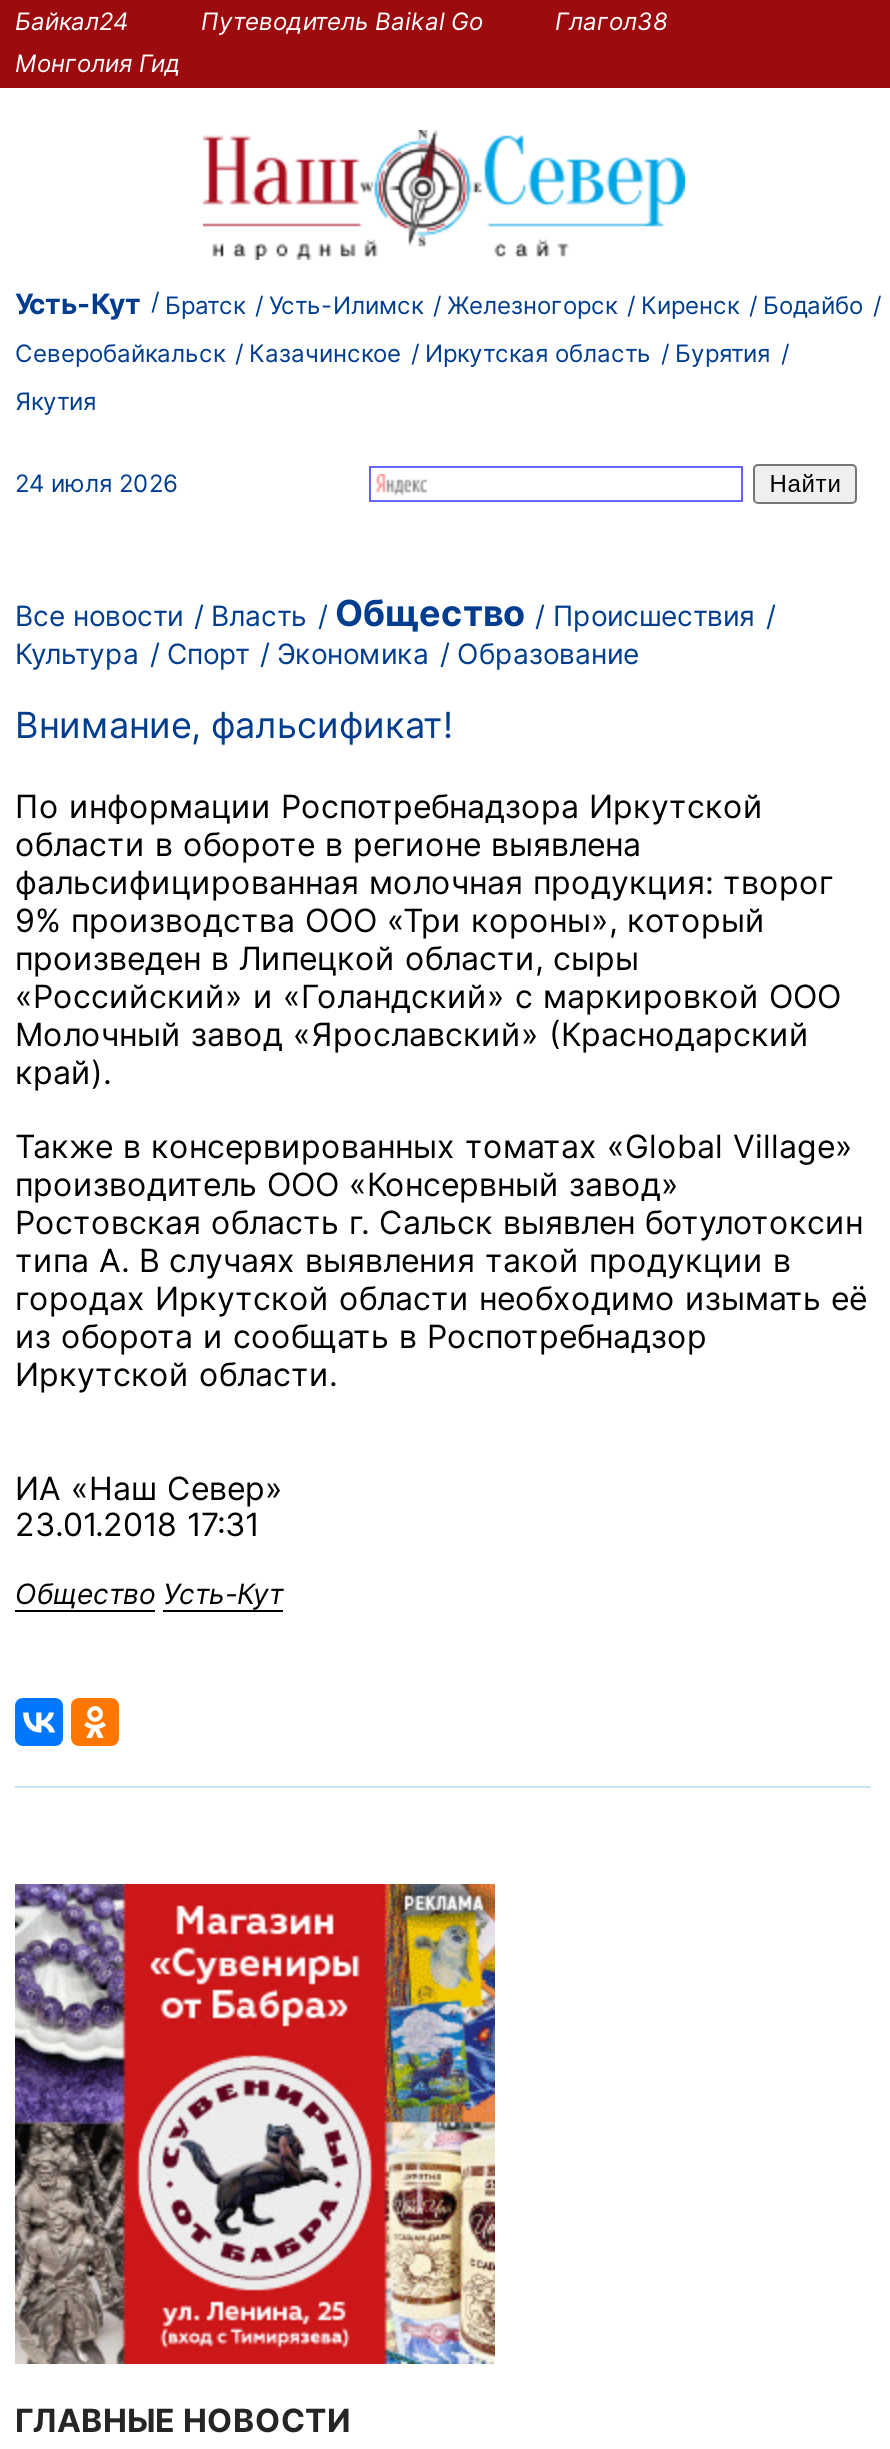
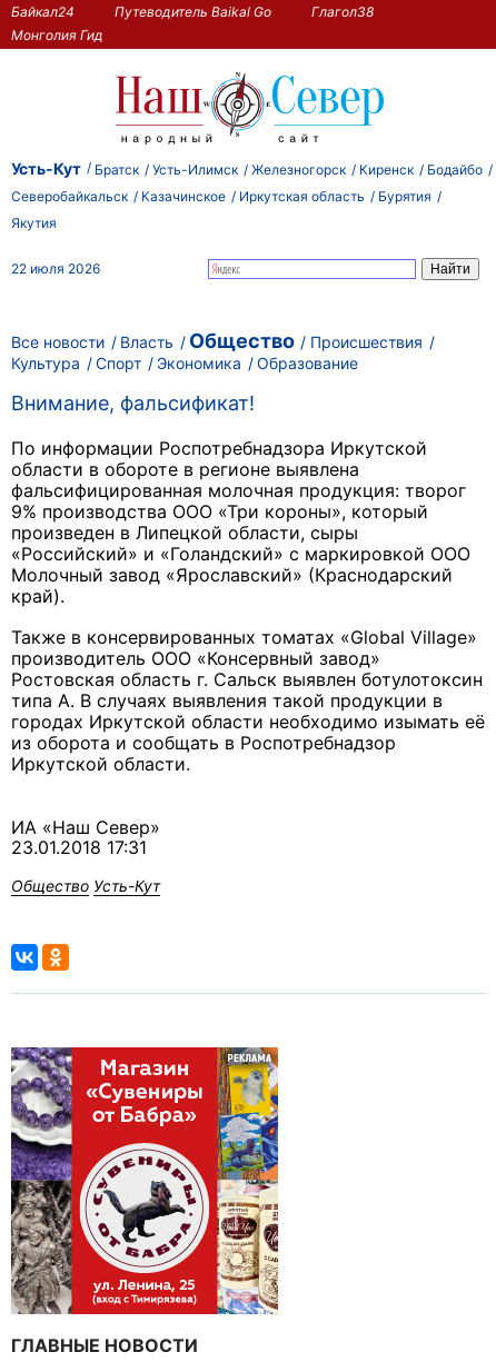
[15,467,177,497] 24 июля 2026 -> [11,260,100,276] 22 июля 2026

